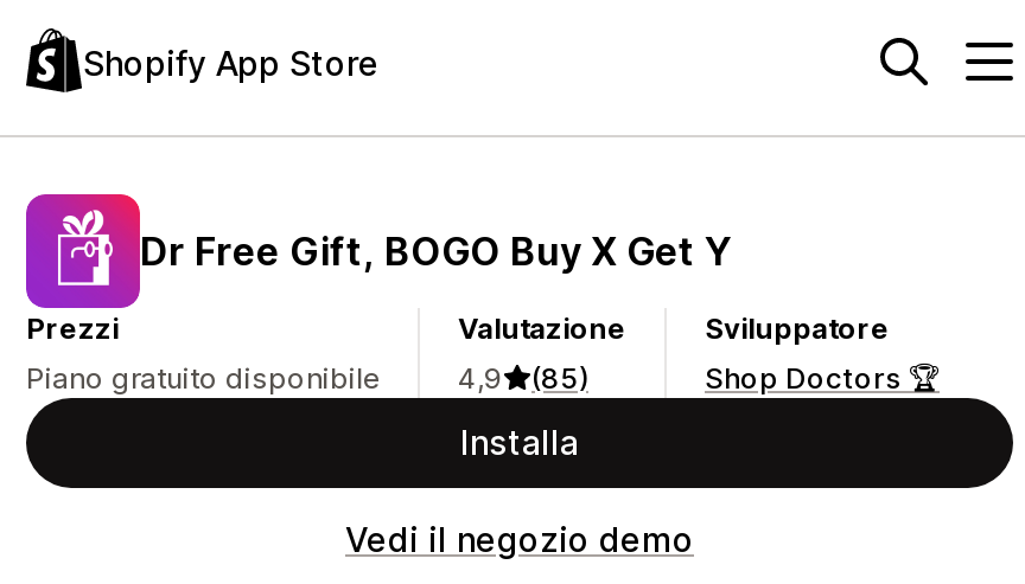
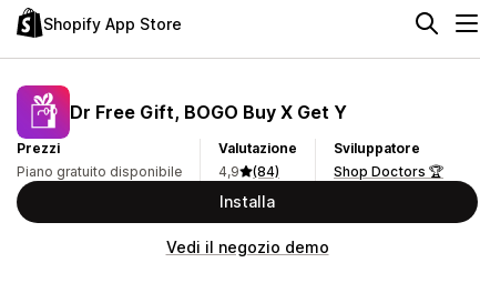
[458,360,588,396] 4,9 (85) -> [218,163,279,180] 4,9 (84)

